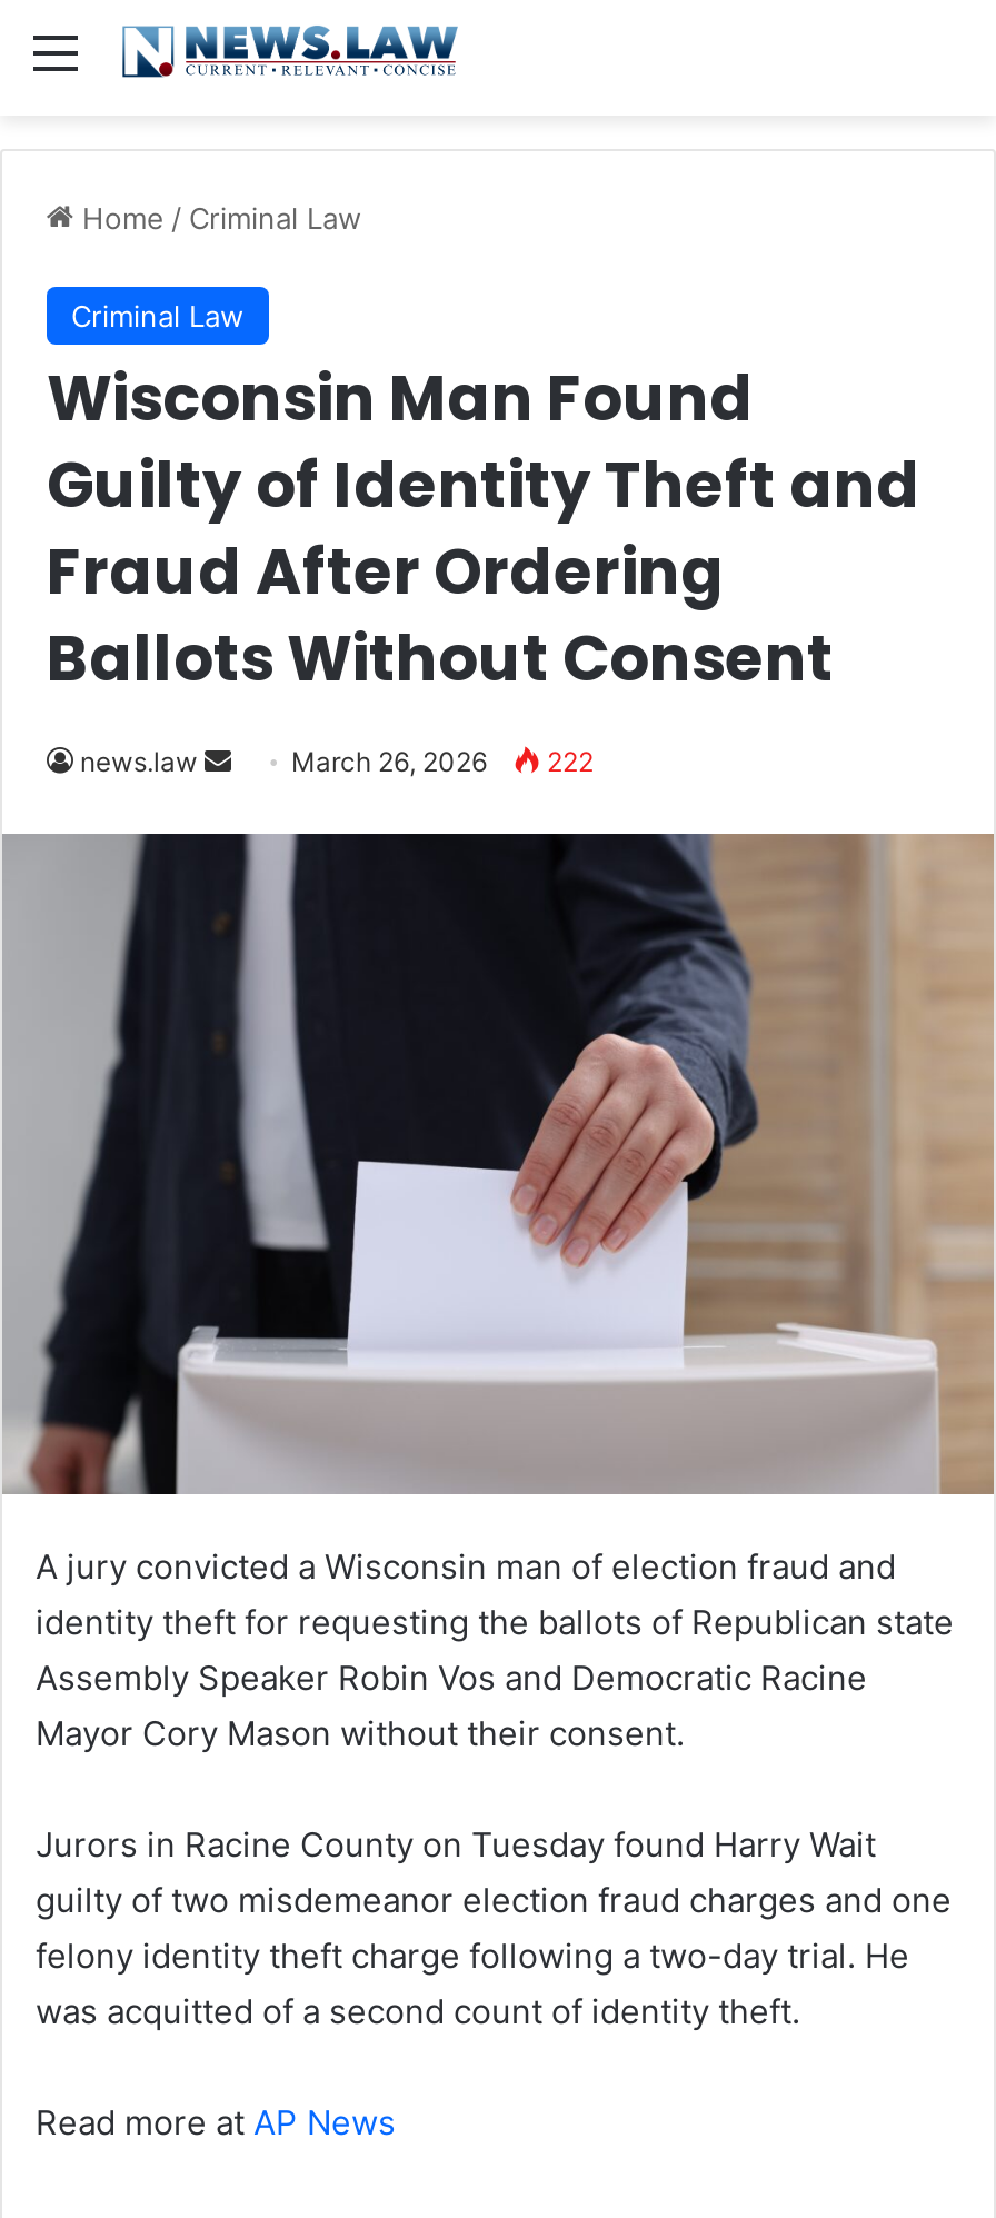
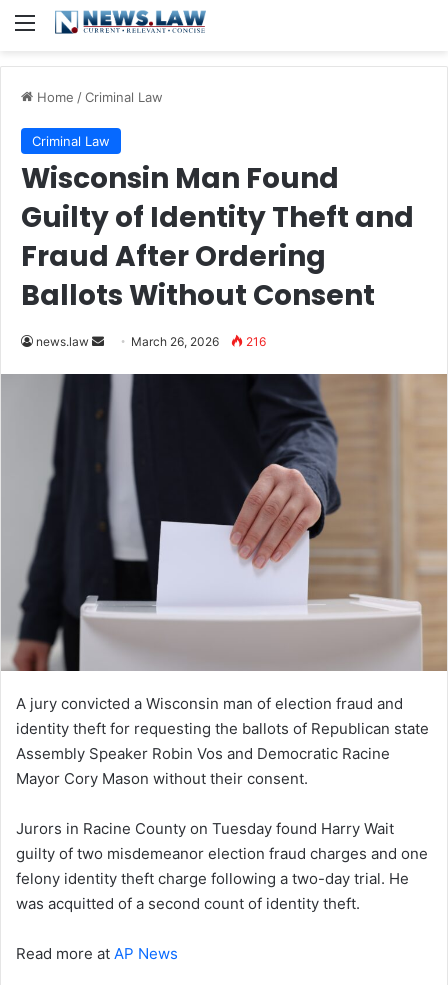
[540,745,594,778] 222 -> [243,334,266,349] 216

